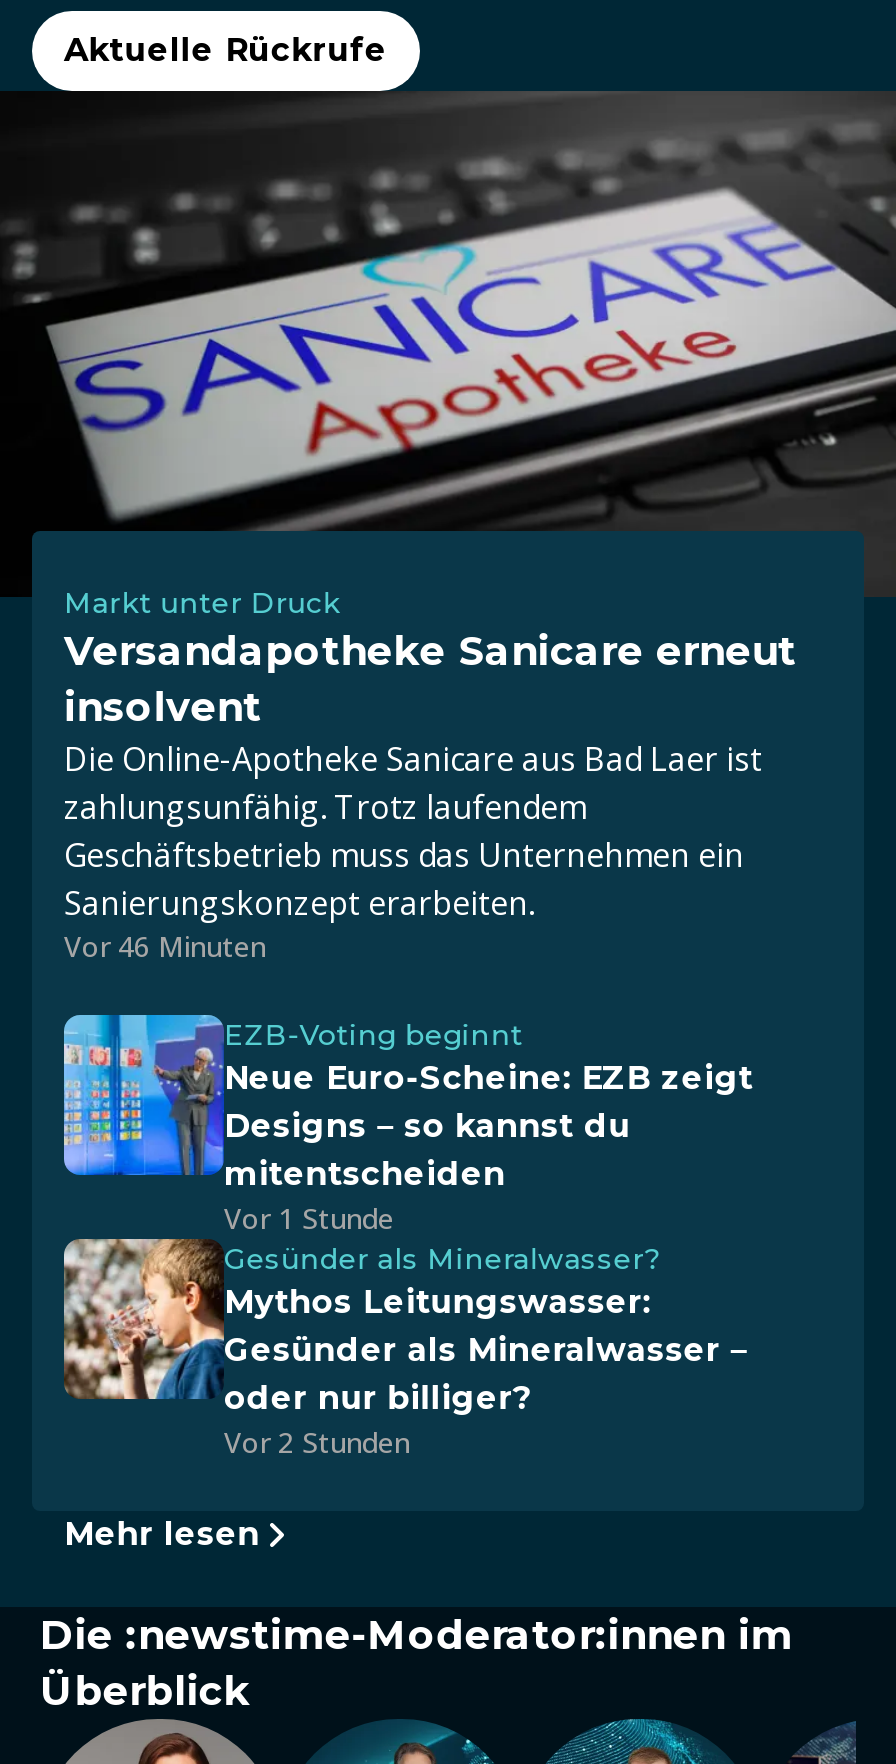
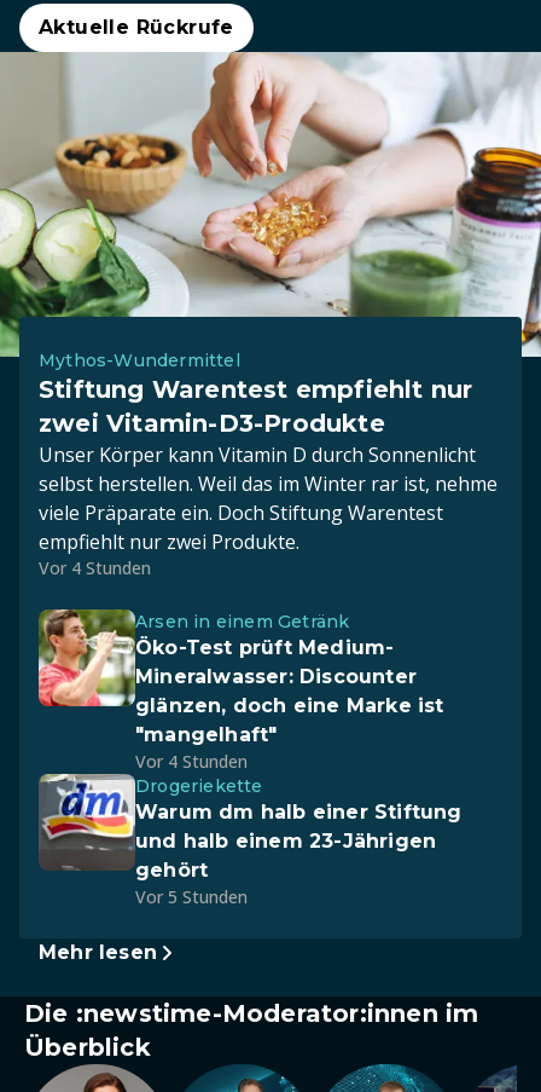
[6,88,890,964] [image] | Markt unter Druck | Versandapotheke Sanicare erneut | insolvent | Die Online-Apotheke Sanicare aus Bad Laer ist | zahlungsunfähig. Trotz laufendem | Geschäftsbetrieb muss das Unternehmen ein | Sanierungskonzept erarbeiten. | Vor 46 Minuten -> [4,51,537,579] [image] | Mythos-Wundermittel | Stiftung Warentest empfiehlt nur | zwei Vitamin-D3-Produkte | Unser Körper kann Vitamin D durch Sonnenlicht | selbst herstellen. Weil das im Winter rar ist, nehme | viele Präparate ein. Doch Stiftung Warentest | empfiehlt nur zwei Produkte. | Vor 4 Stunden
[62,1012,753,1460] [image] | EZB-Voting beginnt | Neue Euro-Scheine: EZB zeigt | Designs – so kannst du | mitentscheiden | Vor 1 Stunde | Gesünder als Mineralwasser? | Mythos Leitungswasser: | Gesünder als Mineralwasser – | oder nur billiger? | Vor 2 Stunden -> [37,611,462,908] [image] | Arsen in einem Getränk | Öko-Test prüft Medium- | Mineralwasser: Discounter | glänzen, doch eine Marke ist | "mangelhaft" | Vor 4 Stunden | Drogeriekette | Warum dm halb einer Stiftung | und halb einem 23-Jährigen | gehört | Vor 5 Stunden
[64,1238,196,1400] [image] -> [40,774,118,871] [image]

